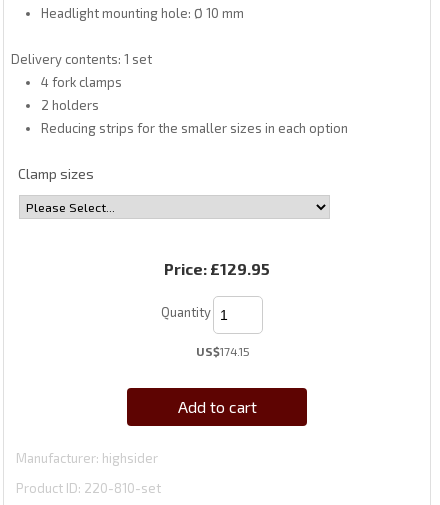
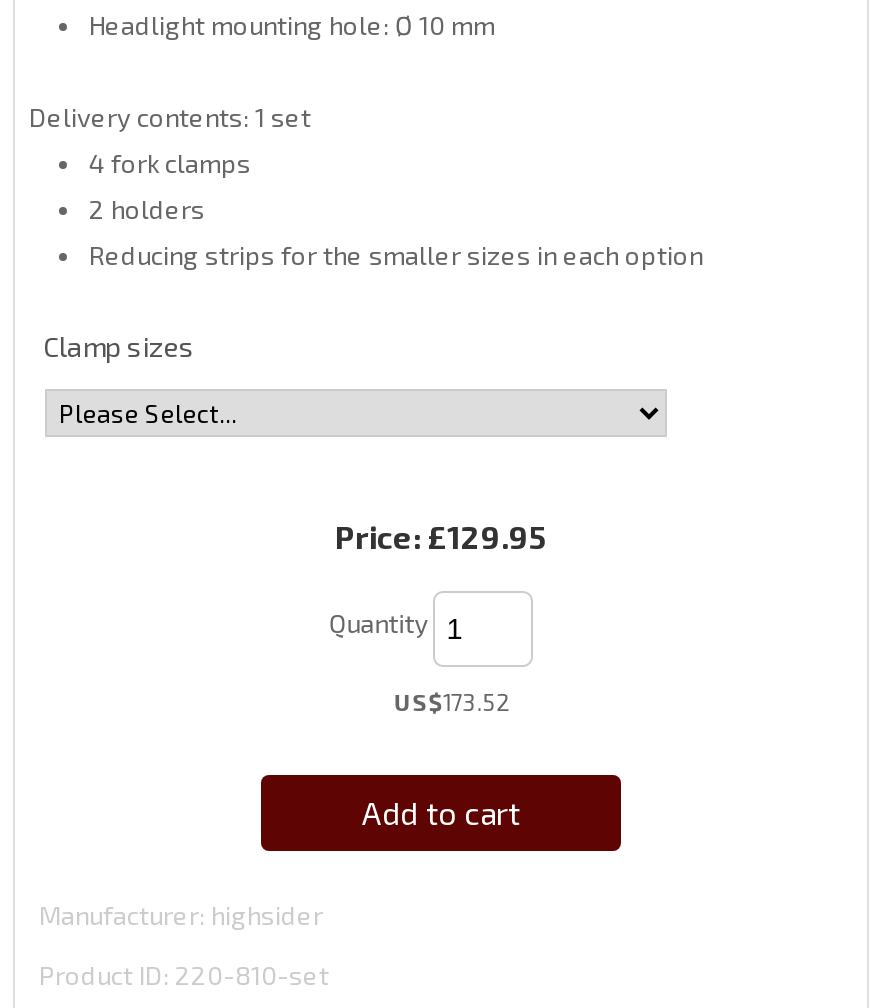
[196,344,250,358] US$174.15 -> [395,687,511,715] US$173.52

